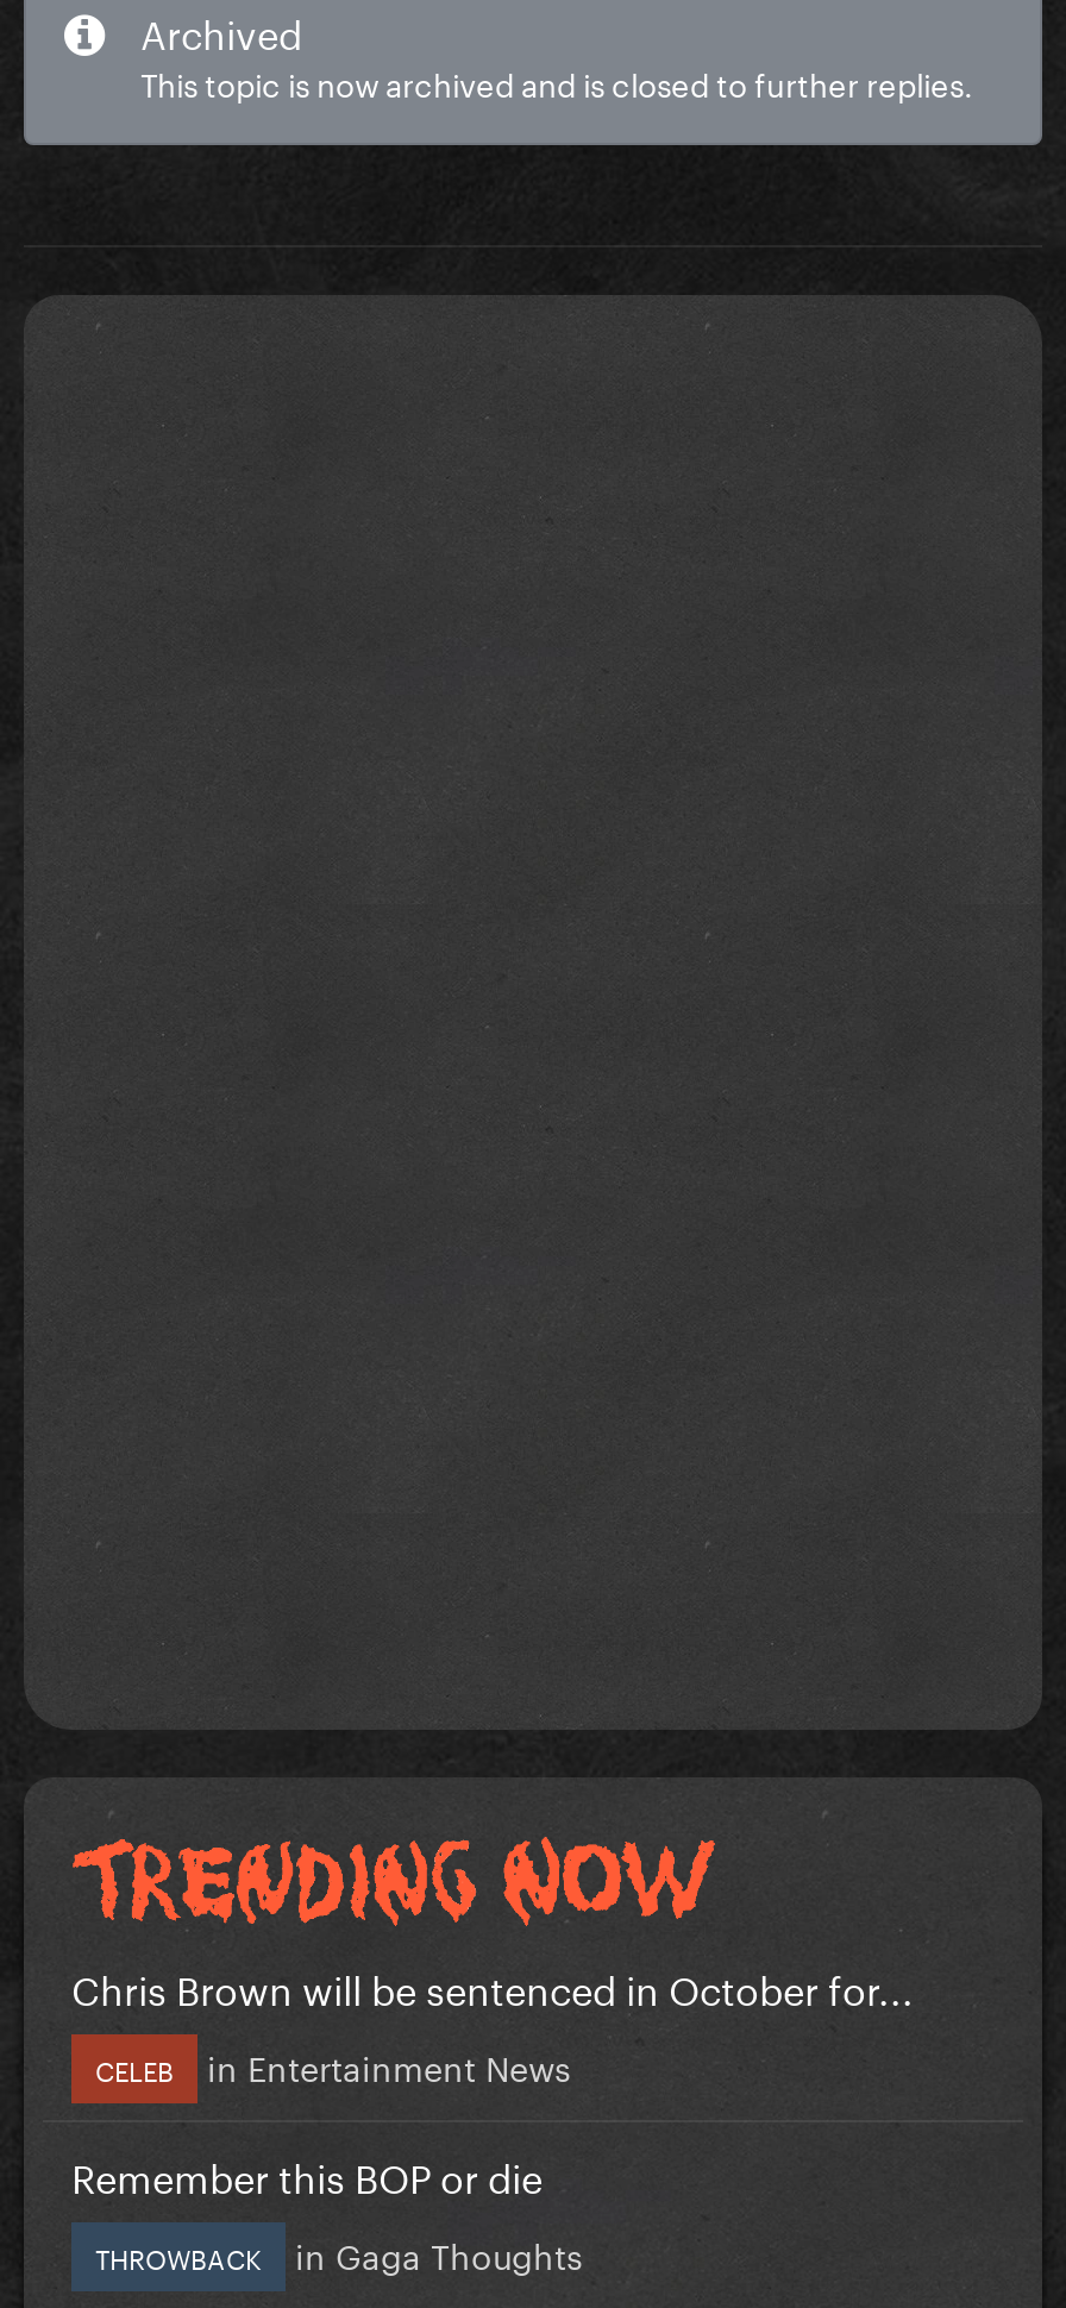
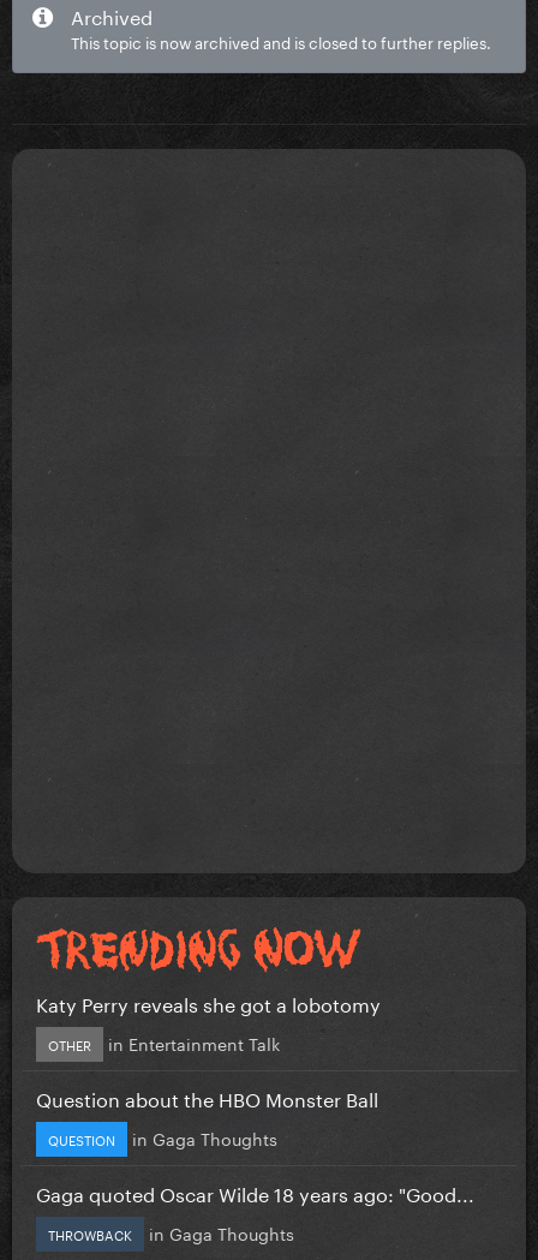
[71,1956,914,2203] Chris Brown will be sentenced in October for... | CELEB | in Entertainment News | Remember this BOP or die -> [36,987,474,1207] Katy Perry reveals she got a lobotomy | OTHER | in Entertainment Talk | Question about the HBO Monster Ball | QUESTION | in Gaga Thoughts | Gaga quoted Oscar Wilde 18 years ago: "Good...

